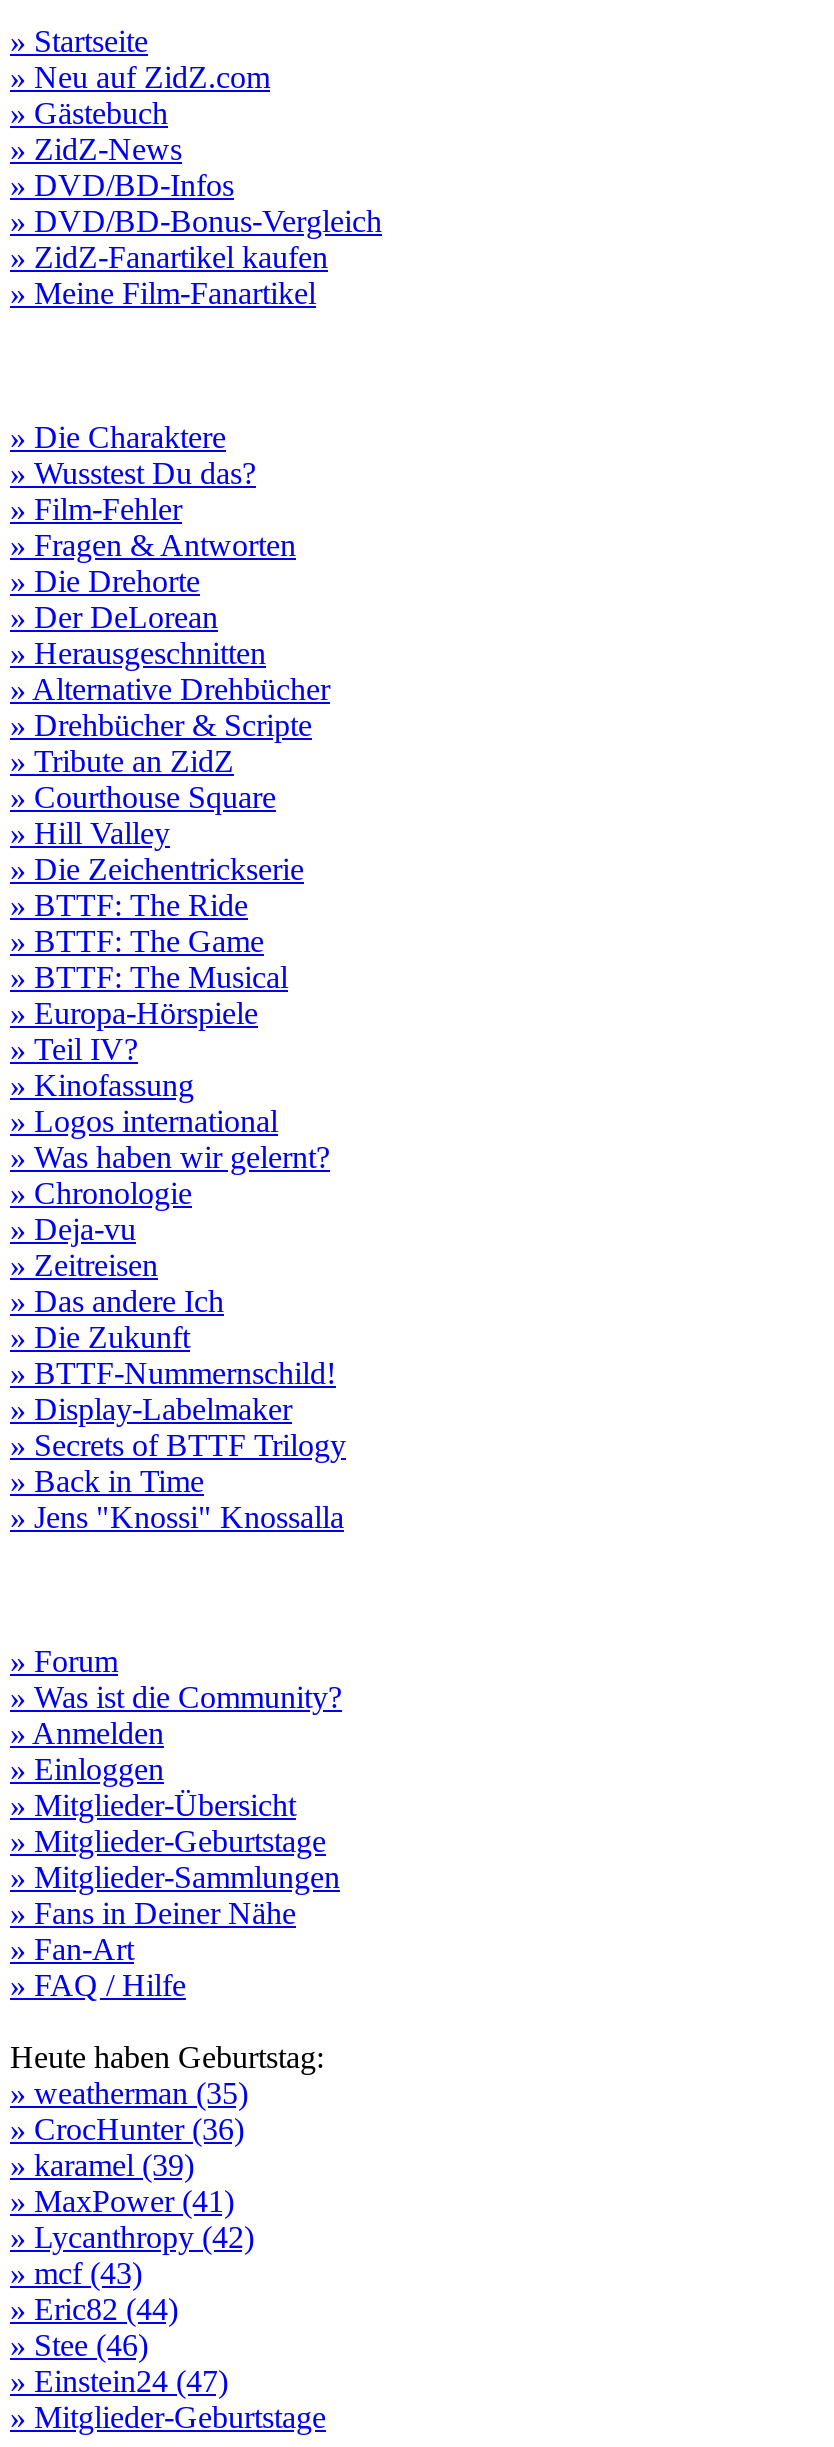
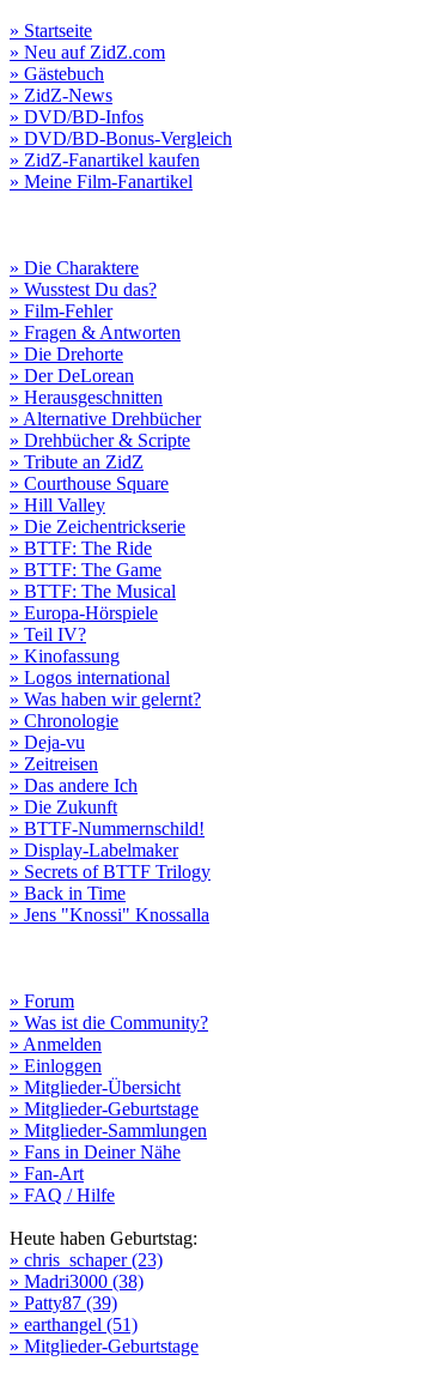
[10,2076,254,2398] » weatherman (35) | » CrocHunter (36) | » karamel (39) | » MaxPower (41) | » Lycanthropy (42) | » mcf (43) | » Eric82 (44) | » Stee (46) | » Einstein24 (47) -> [10,1250,163,1335] » chris_schaper (23) | » Madri3000 (38) | » Patty87 (39) | » earthangel (51)

